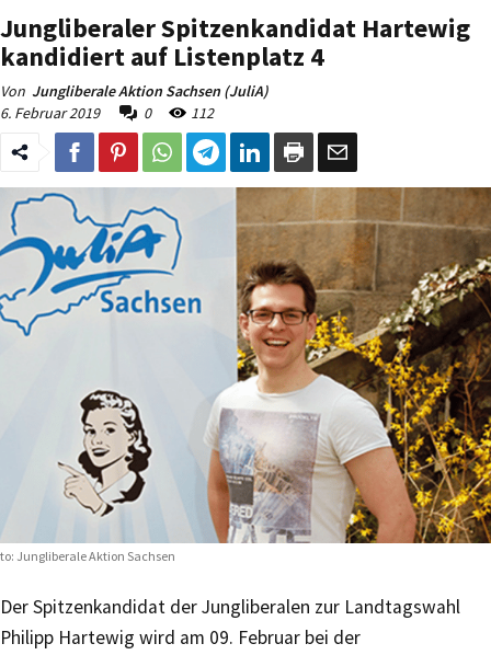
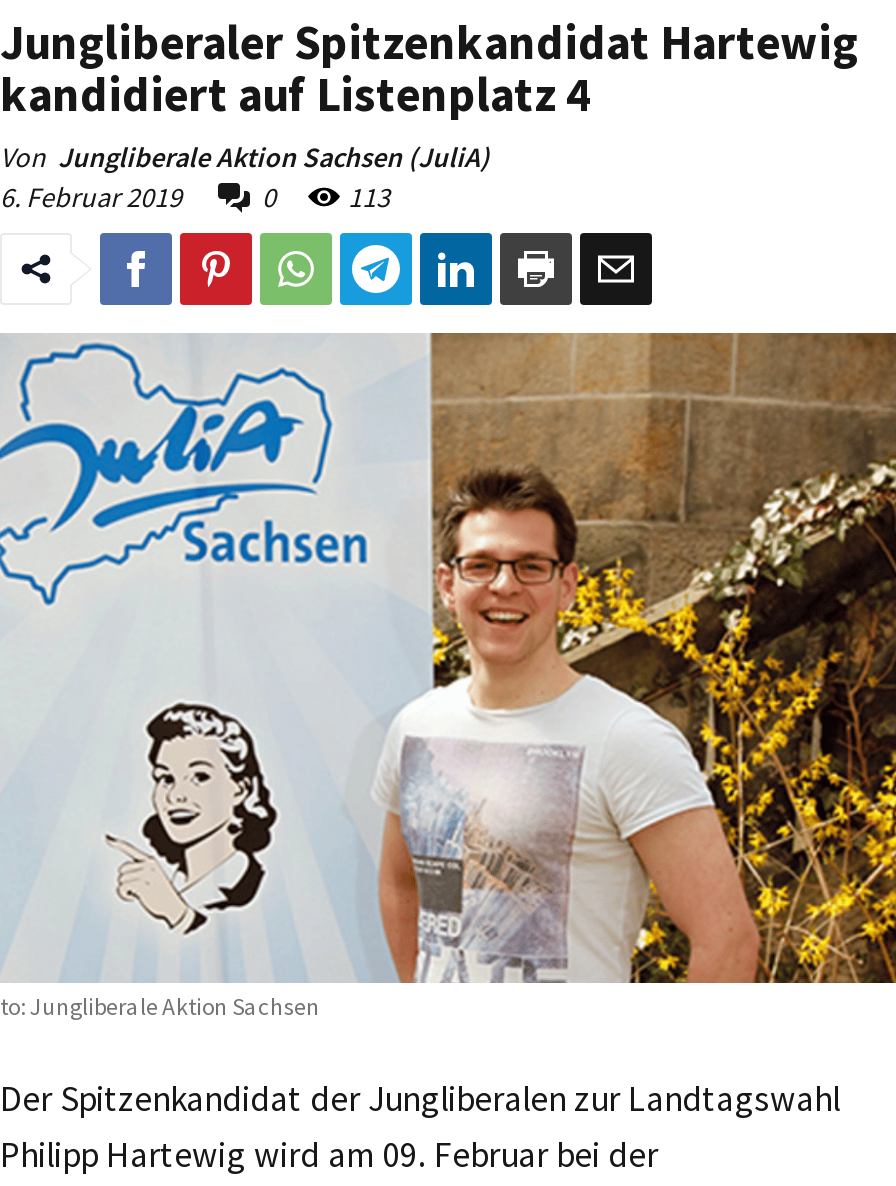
[144,103,214,123] 0 112 -> [262,179,390,215] 0 113

